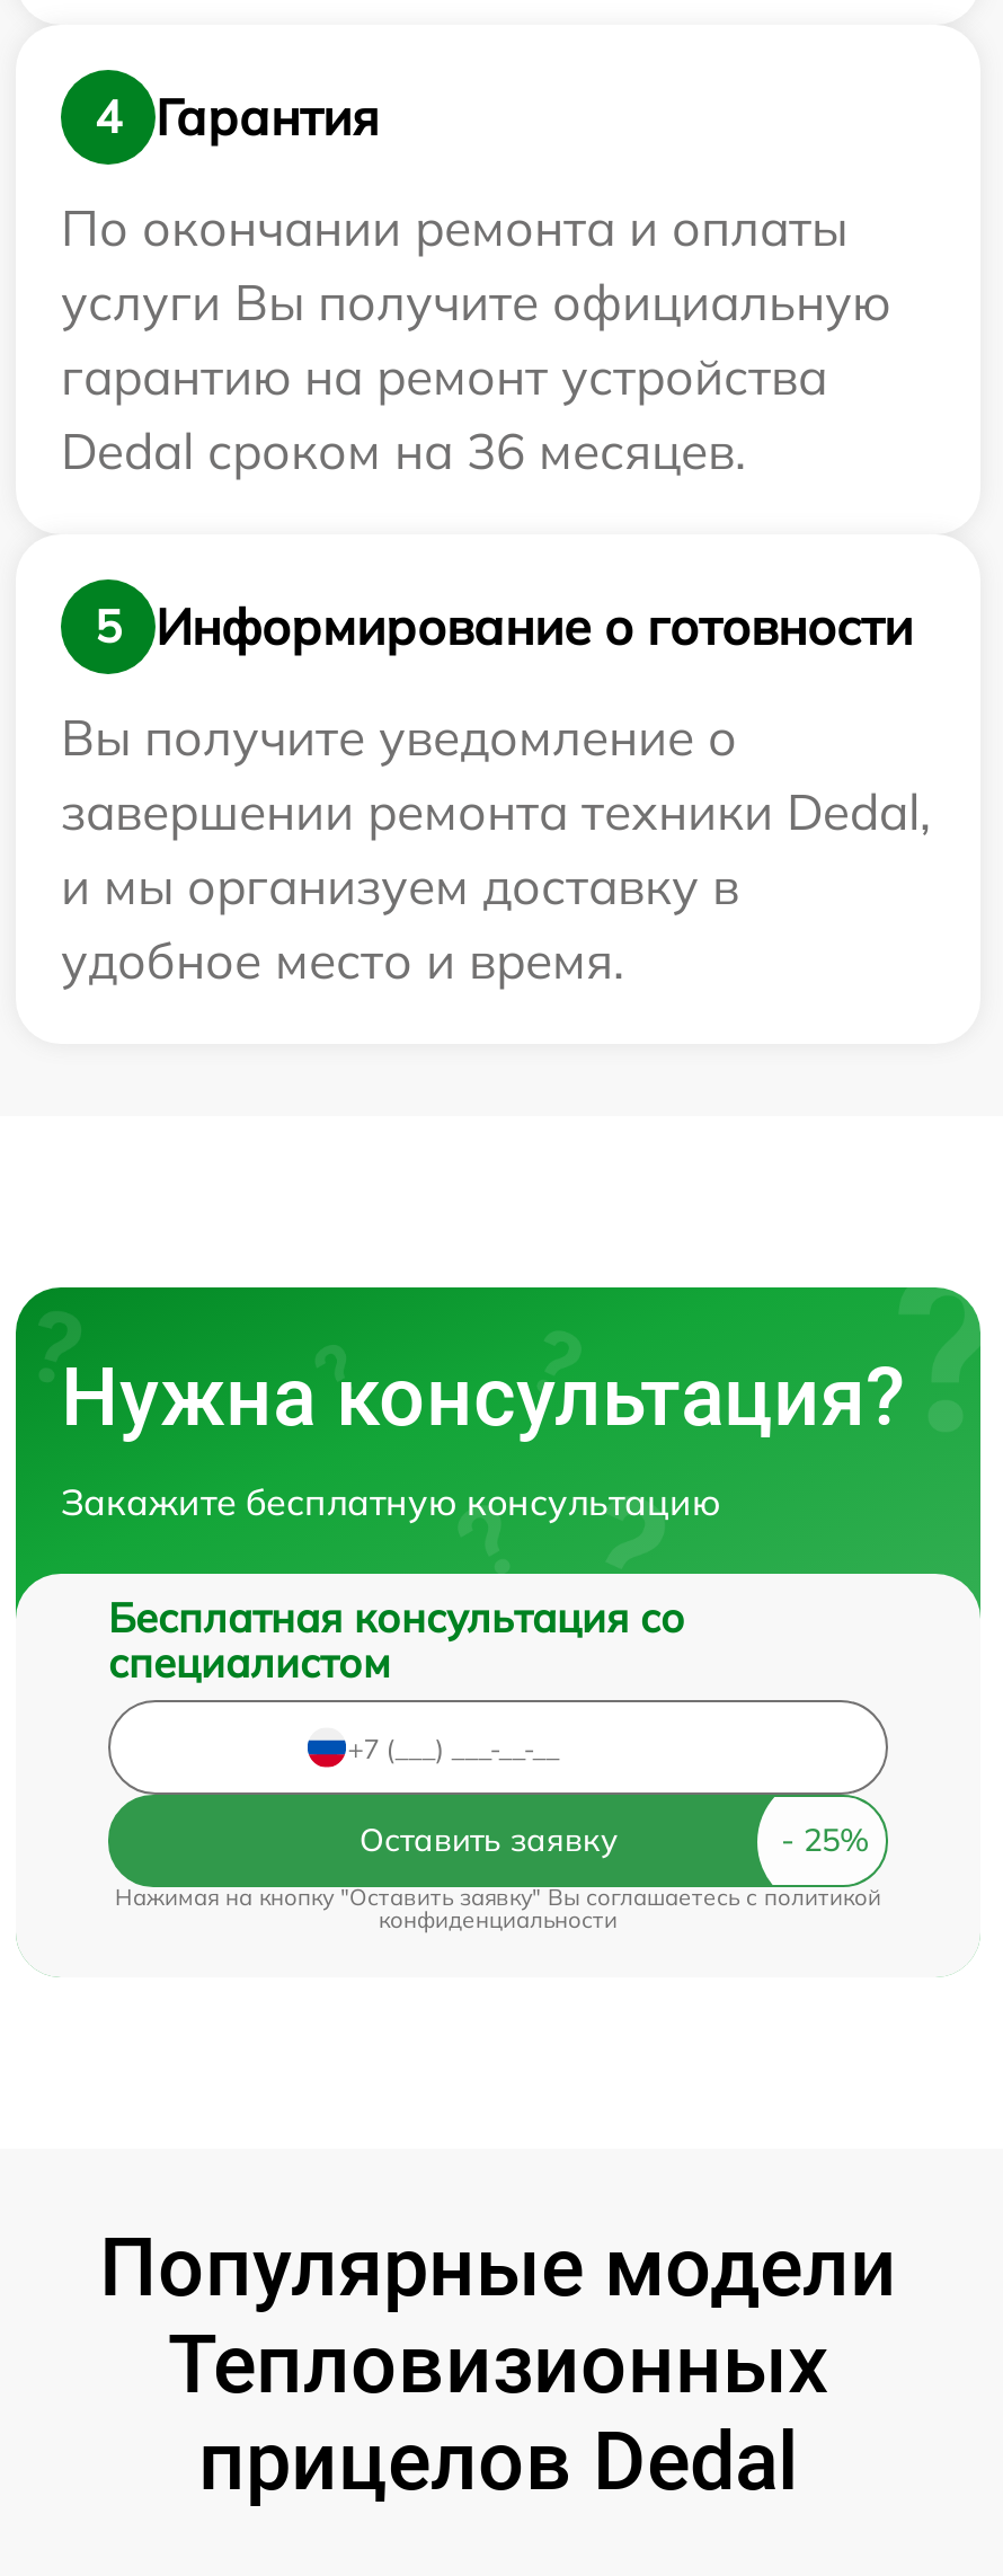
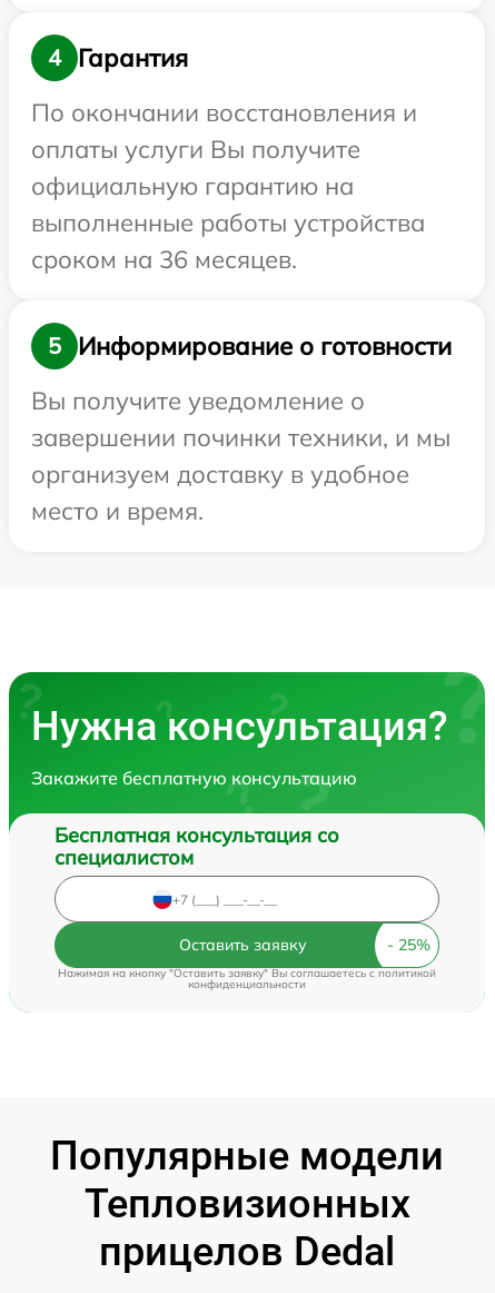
[61,196,890,483] По окончании ремонта и оплаты | услуги Вы получите официальную | гарантию на ремонт устройства | Dedal сроком на 36 месяцев. -> [31,97,425,275] По окончании восстановления и | оплаты услуги Вы получите | официальную гарантию на | выполненные работы устройства | сроком на 36 месяцев.
[61,780,931,992] завершении ремонта техники Dedal, | и мы организуем доставку в | удобное место и время. -> [31,422,451,526] завершении починки техники, и мы | организуем доставку в удобное | место и время.

